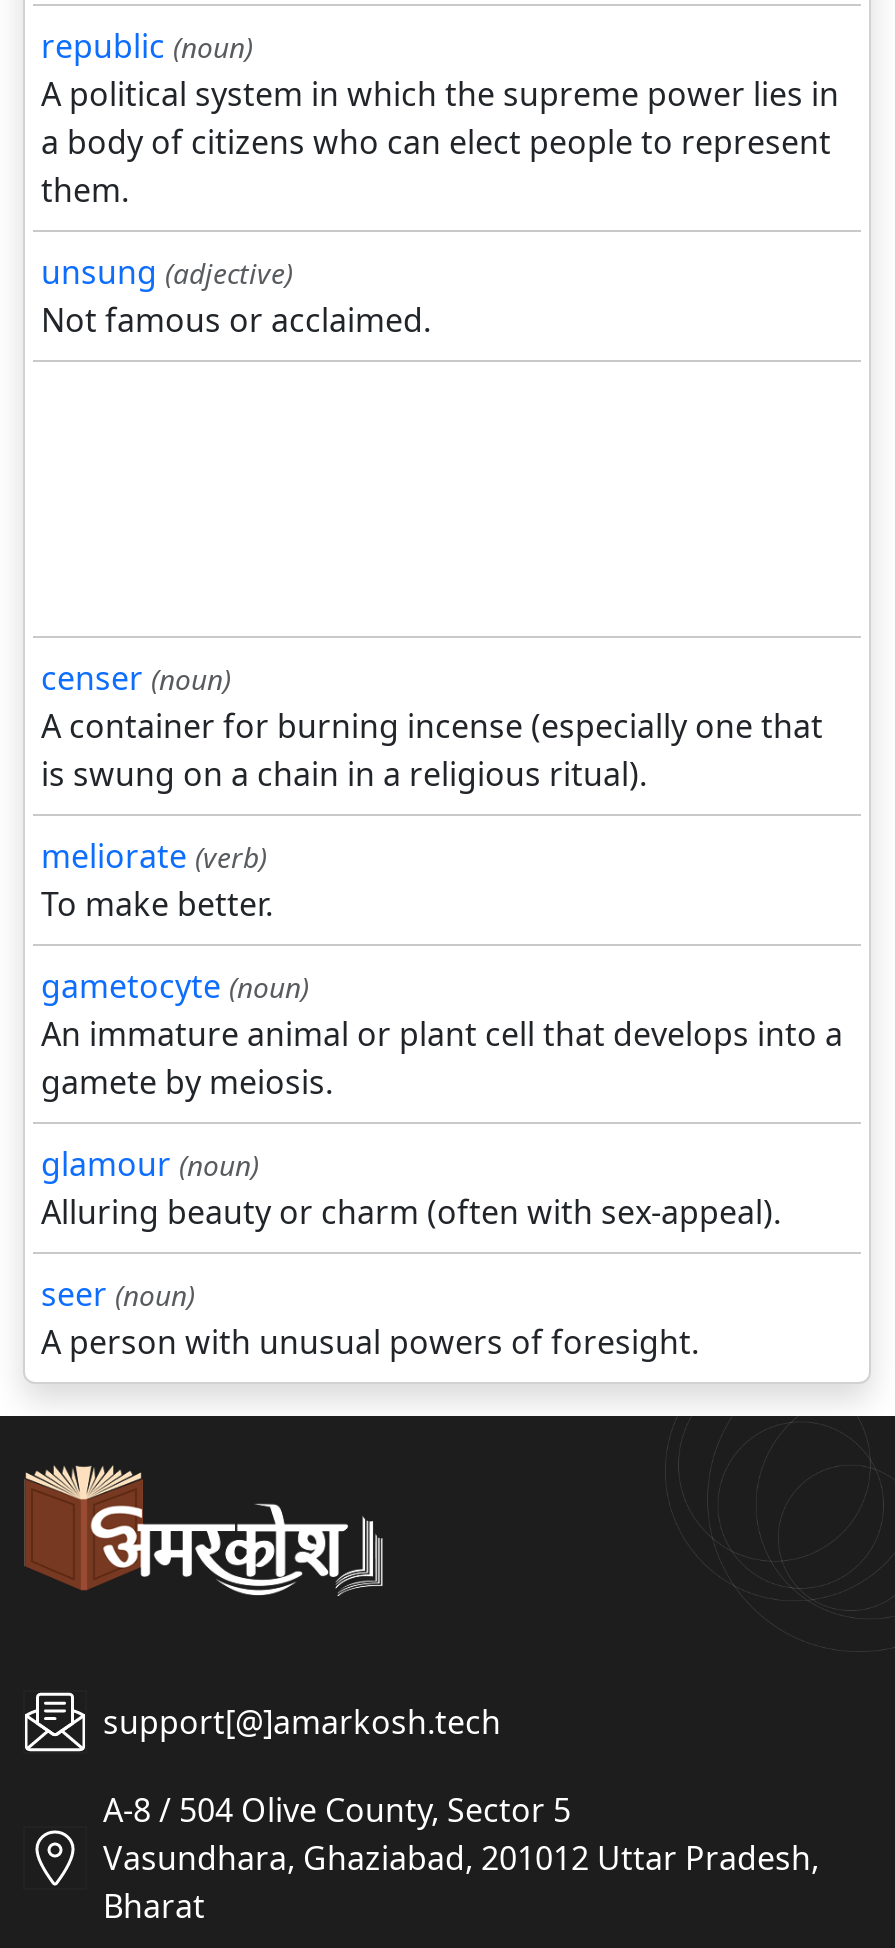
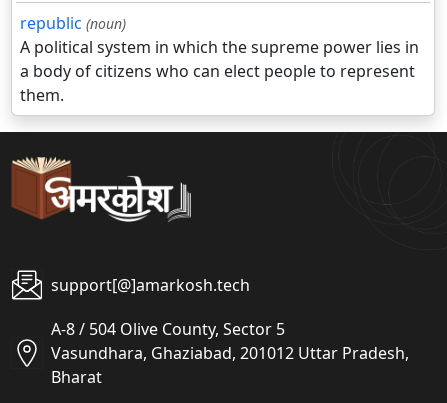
[41,250,431,342] unsung (adjective) | Not famous or acclaimed. -> none
[41,656,843,1364] censer (noun) | A container for burning incense (especially one that | is swung on a chain in a religious ritual). | meliorate (verb) | To make better. | gametocyte (noun) | An immature animal or plant cell that develops into a | gamete by meiosis. | glamour (noun) | Alluring beauty or charm (often with sex-appeal). | seer (noun) | A person with unusual powers of foresight. -> none

